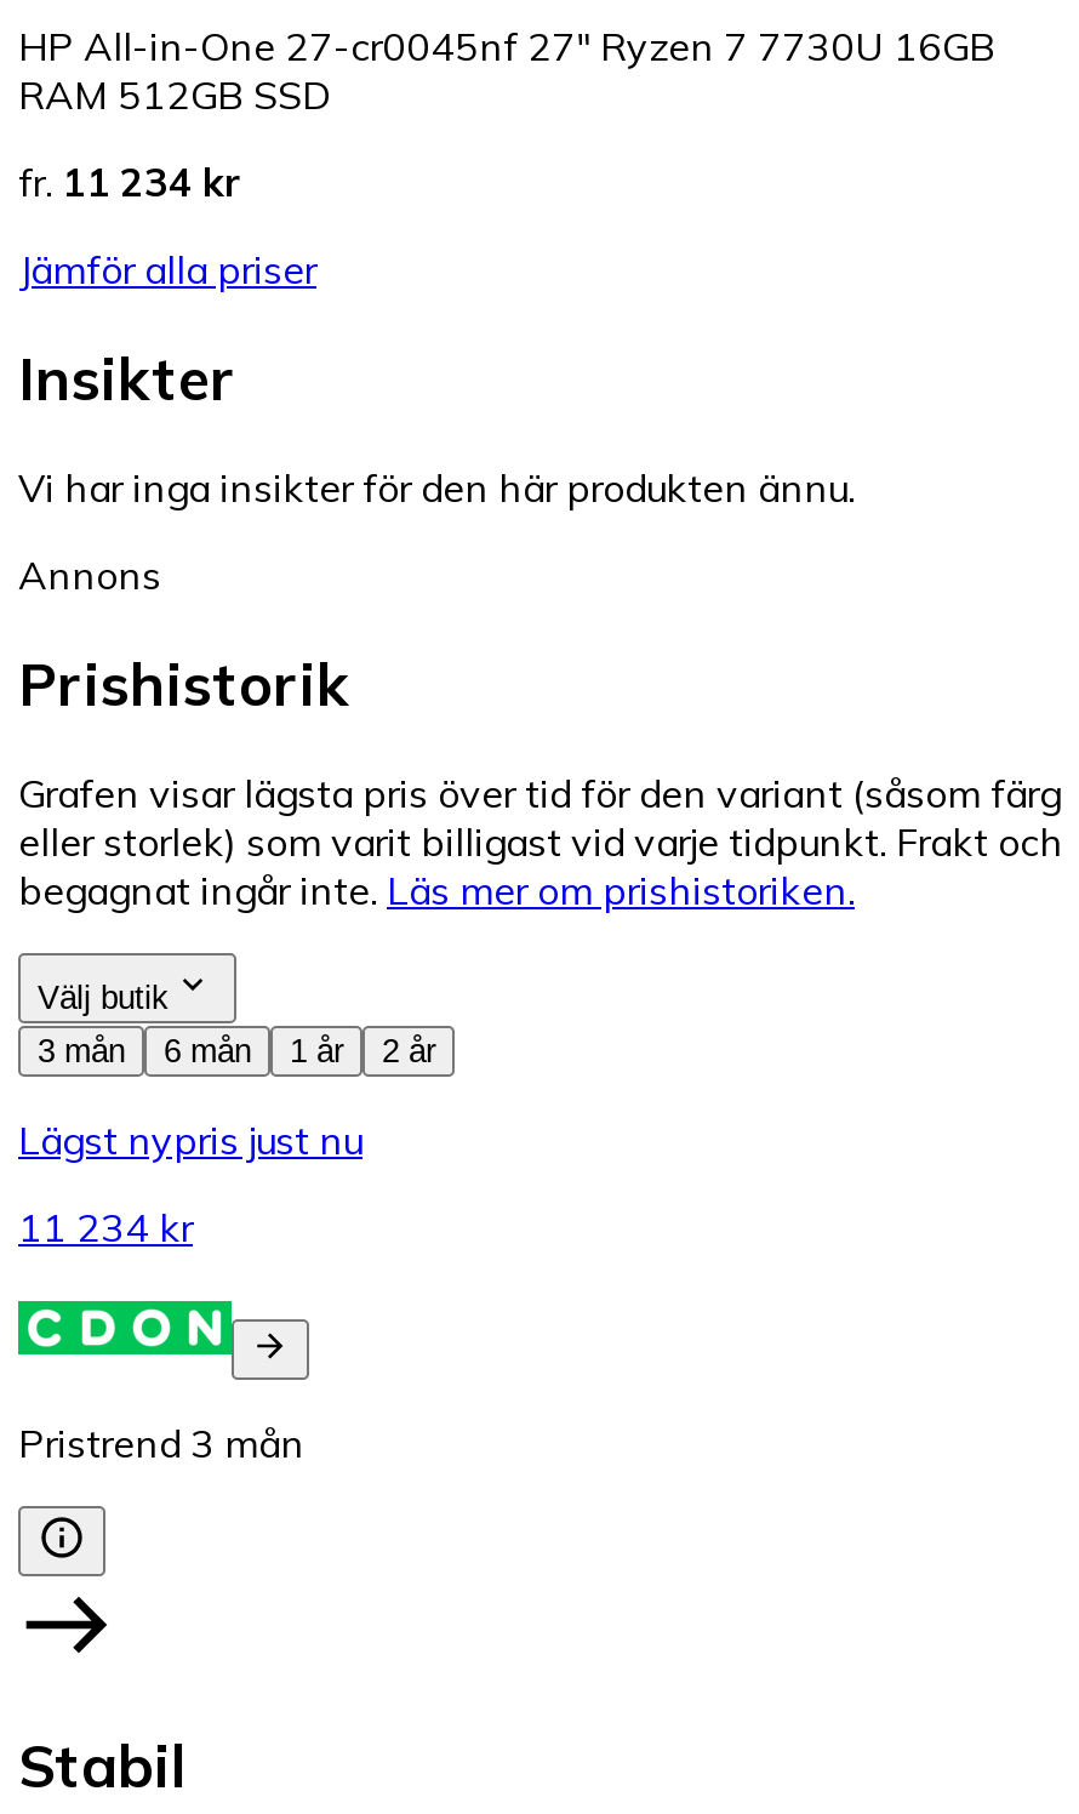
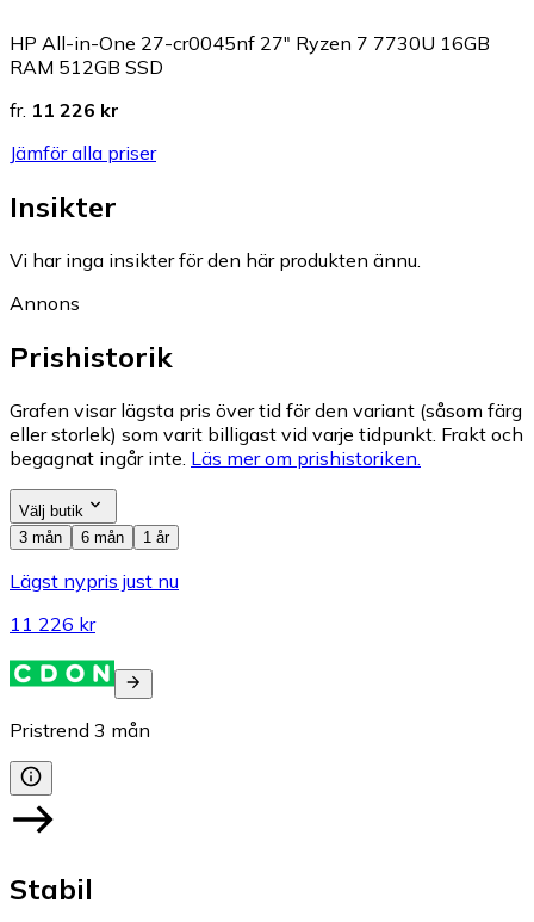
[18,157,241,206] fr. 11 234 kr -> [10,98,119,122] fr. 11 226 kr
[382,1032,435,1068] 2 år -> none
[18,1202,193,1250] 11 234 kr -> [10,611,95,635] 11 226 kr

